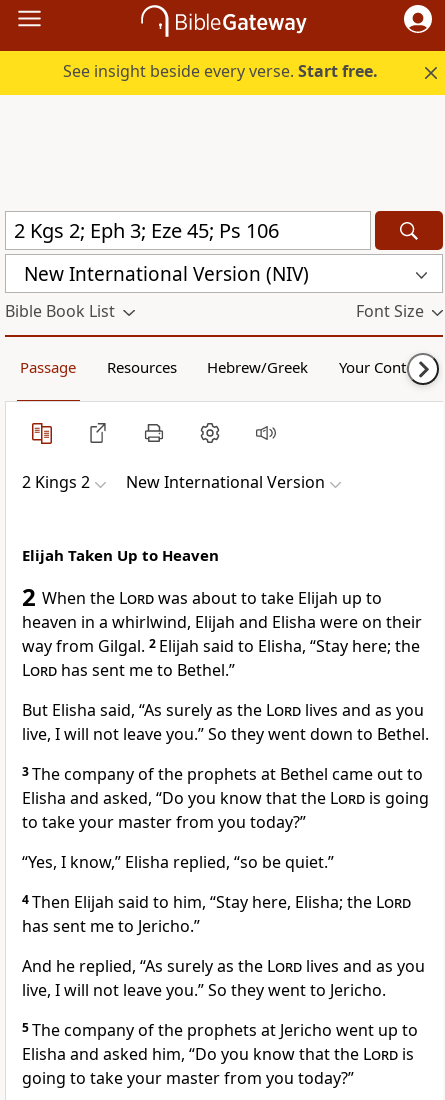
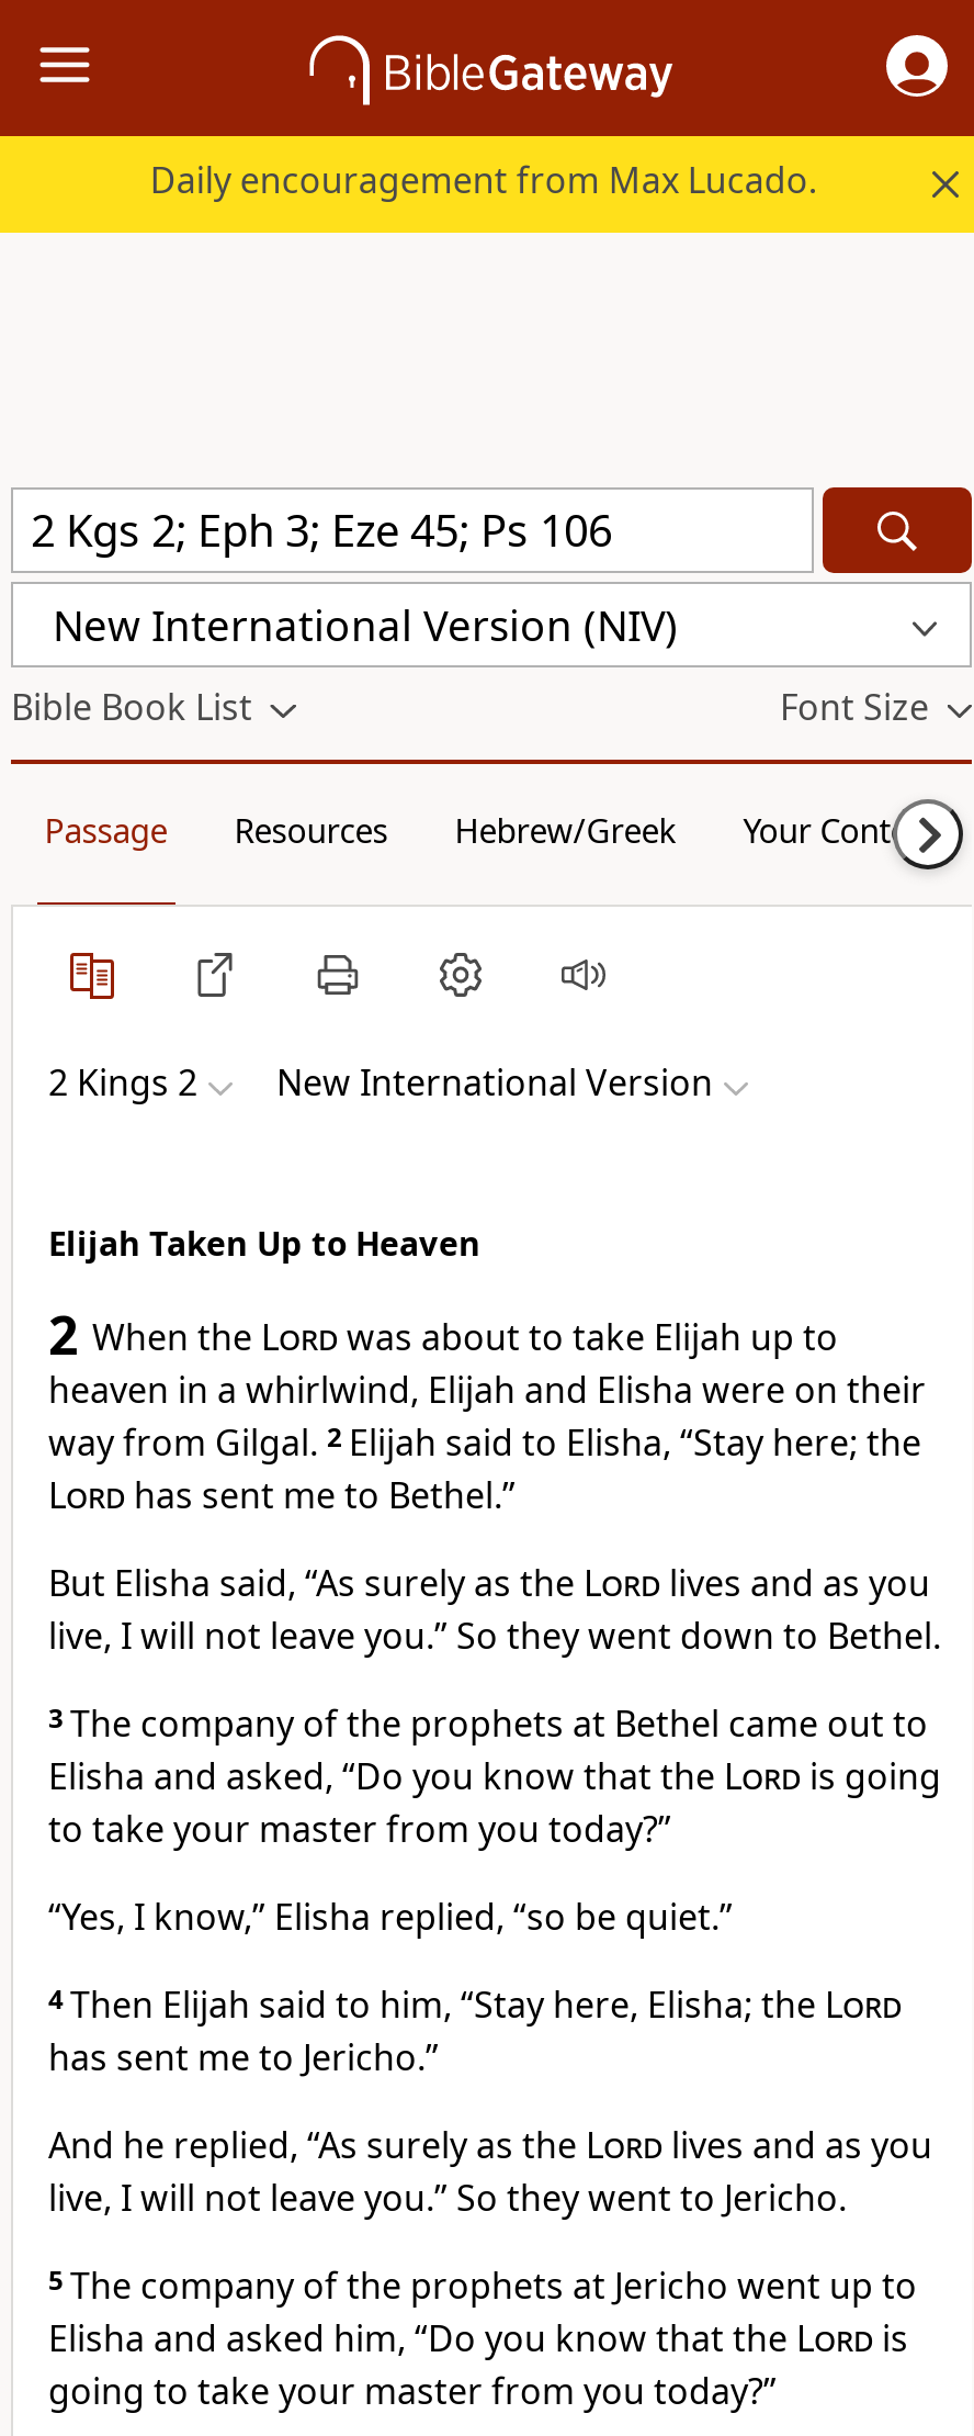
[63,60,378,82] See insight beside every verse. Start free. -> [150,156,817,204] Daily encouragement from Max Lucado.

